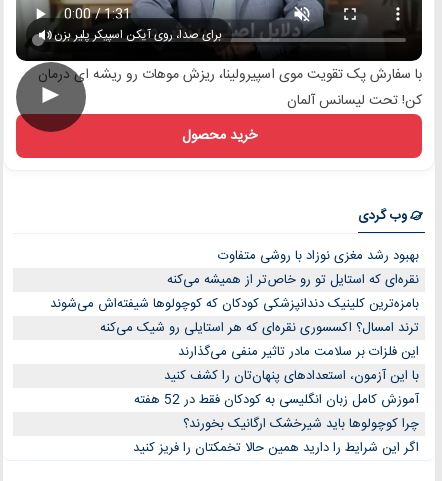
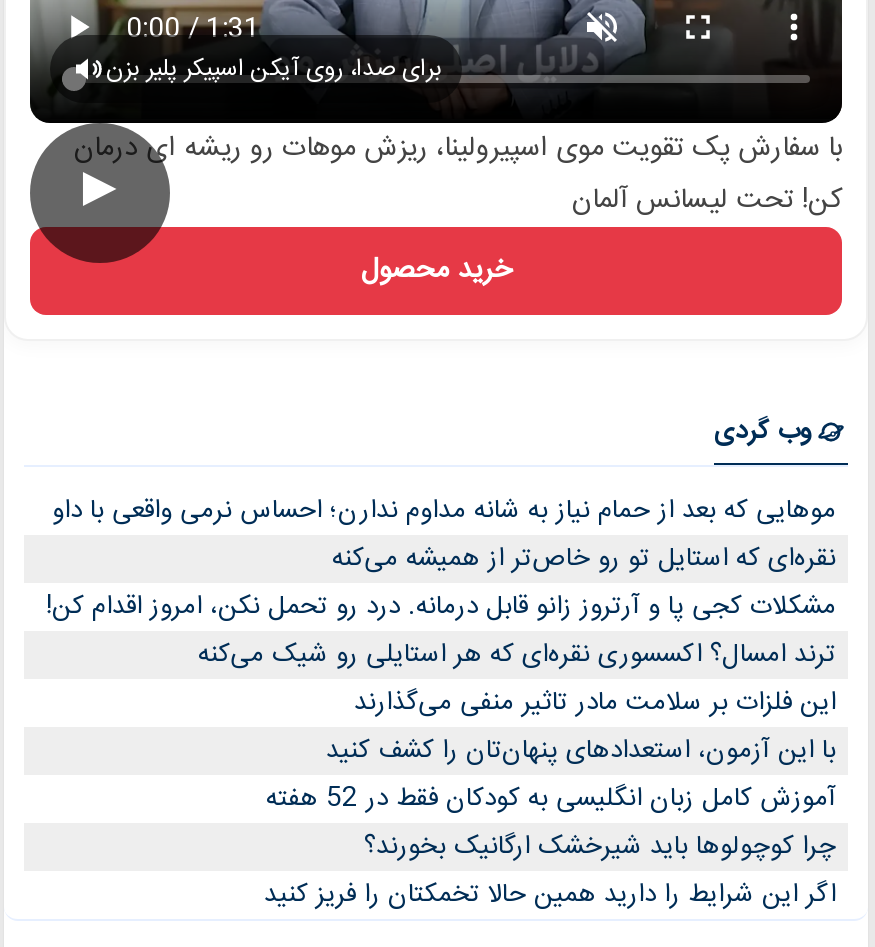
[218,245,419,267] بهبود رشد مغزی نوزاد با روشی متفاوت -> [52,489,836,533] موهایی که بعد از حمام نیاز به شانه مداوم ندارن؛ احساس نرمی واقعی با داو
[50,293,419,315] بامزه‌ترین کلینیک دندانپزشکی کودکان که کوچولوها شیفته‌اش می‌شوند -> [46,585,836,629] مشکلات کجی پا و آرتروز زانو قابل درمانه. درد رو تحمل نکن، امروز اقدام کن!

